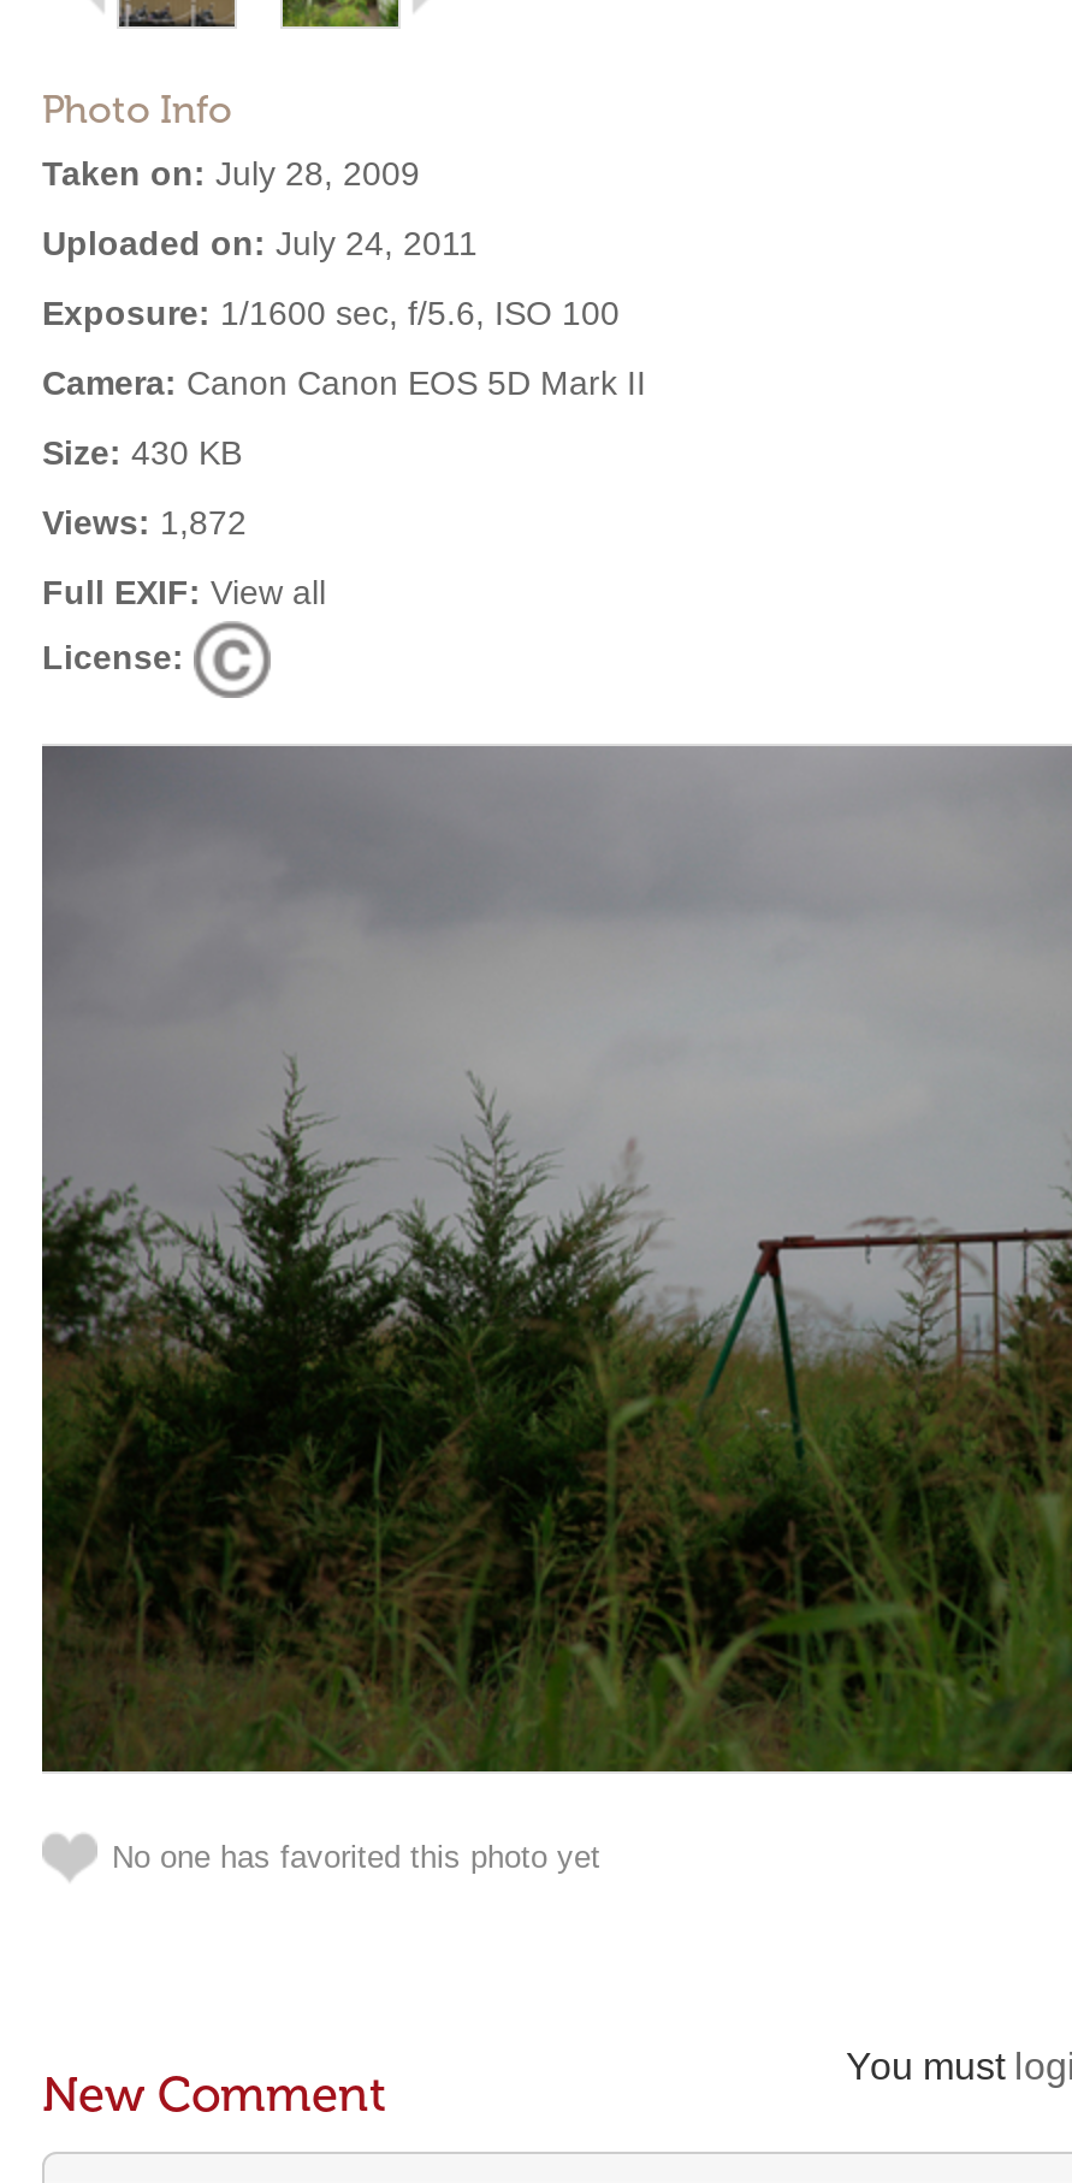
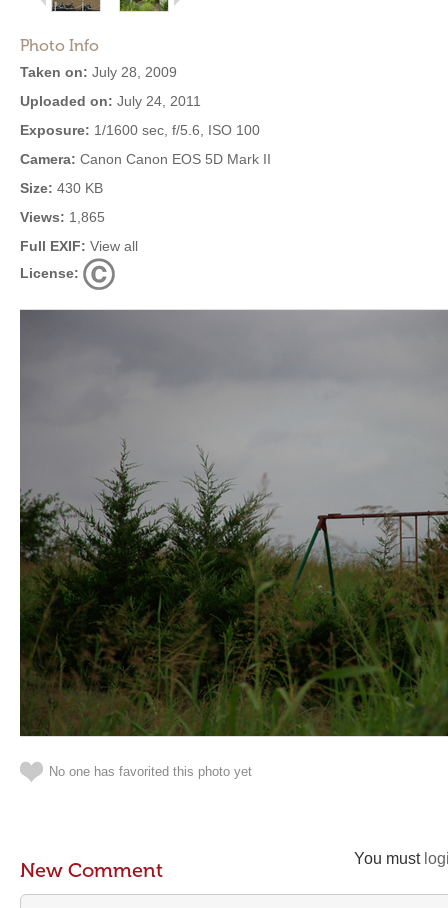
[42,503,247,542] Views: 1,872 -> [20,209,105,225] Views: 1,865

